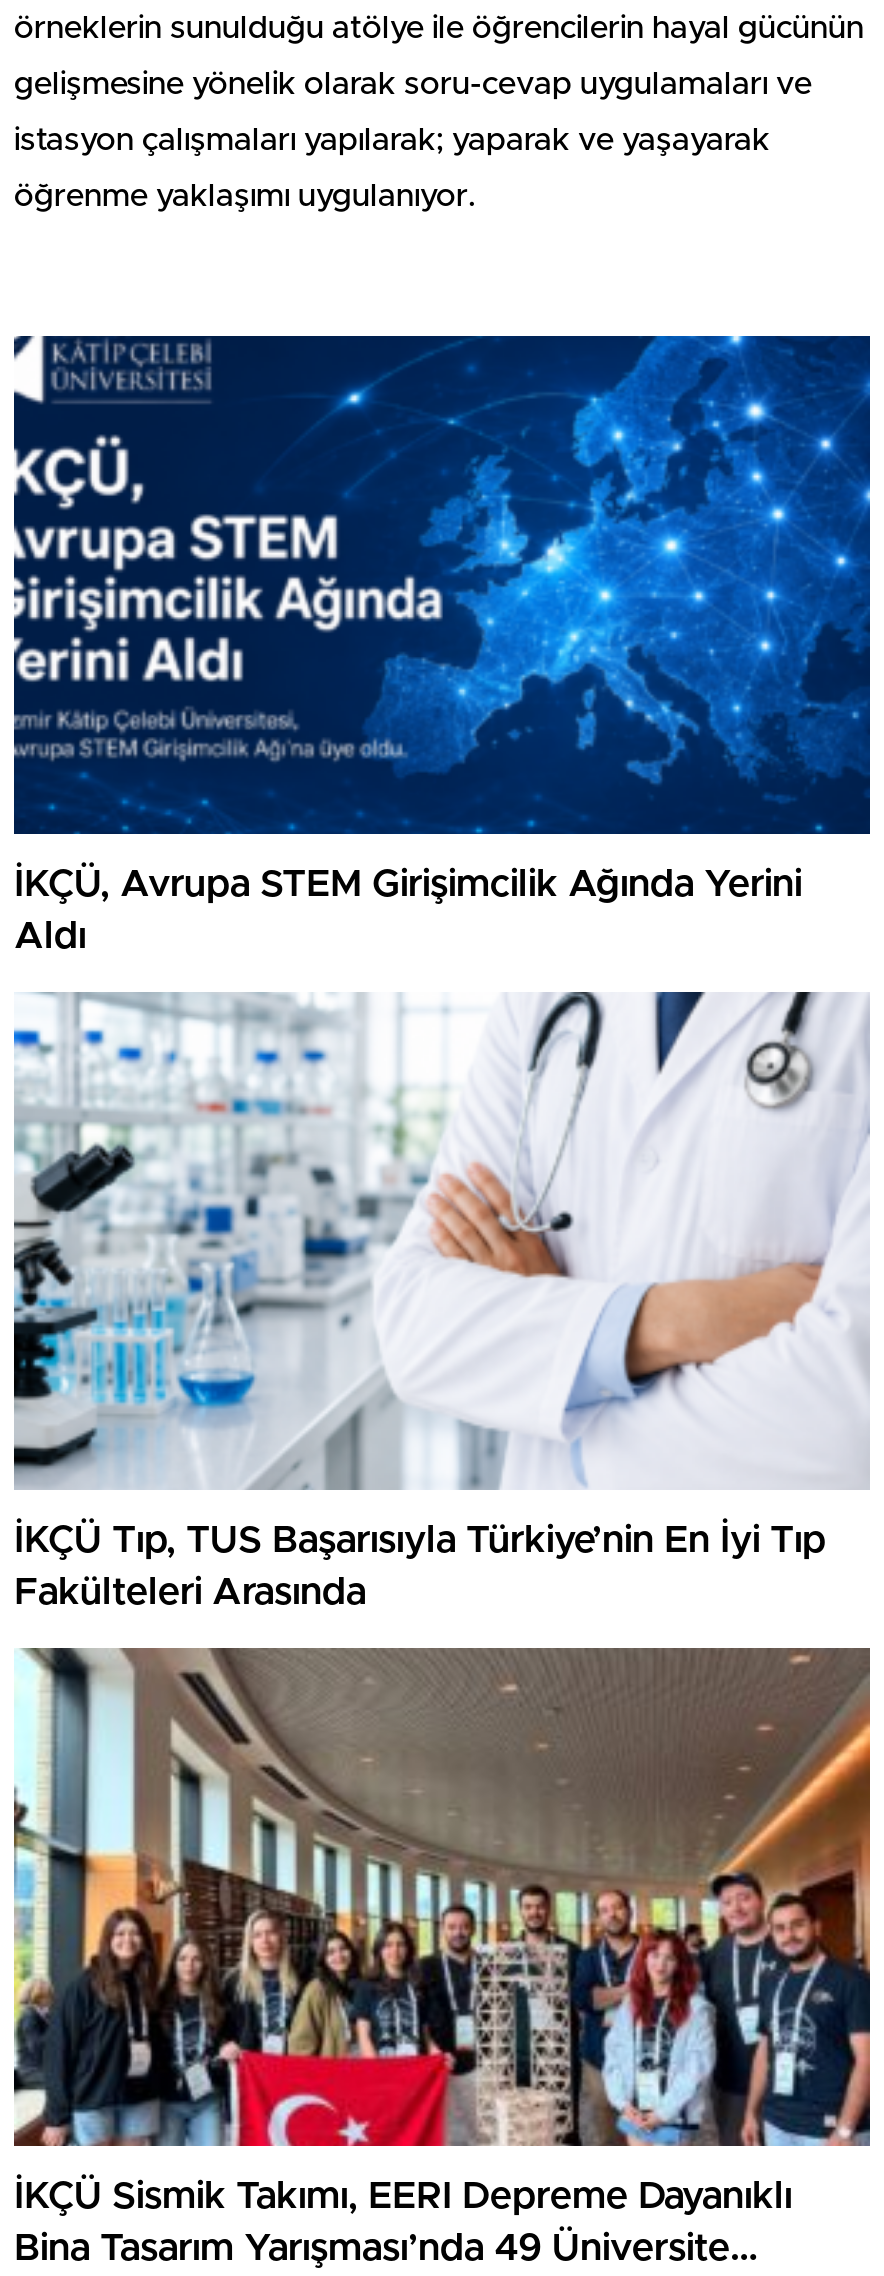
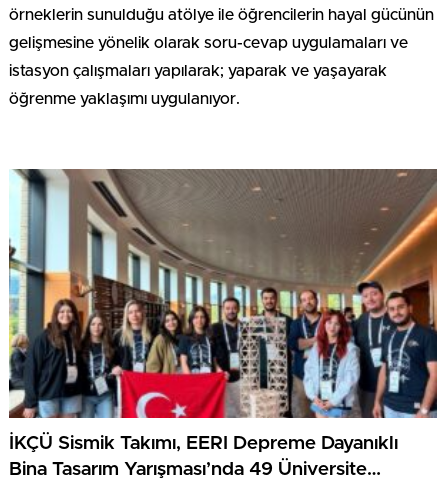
[12,334,872,955] [image] | İKÇÜ, Avrupa STEM Girişimcilik Ağında Yerini | Aldı -> none
[12,990,870,1611] [image] | İKÇÜ Tıp, TUS Başarısıyla Türkiye’nin En İyi Tıp | Fakülteleri Arasında -> none

